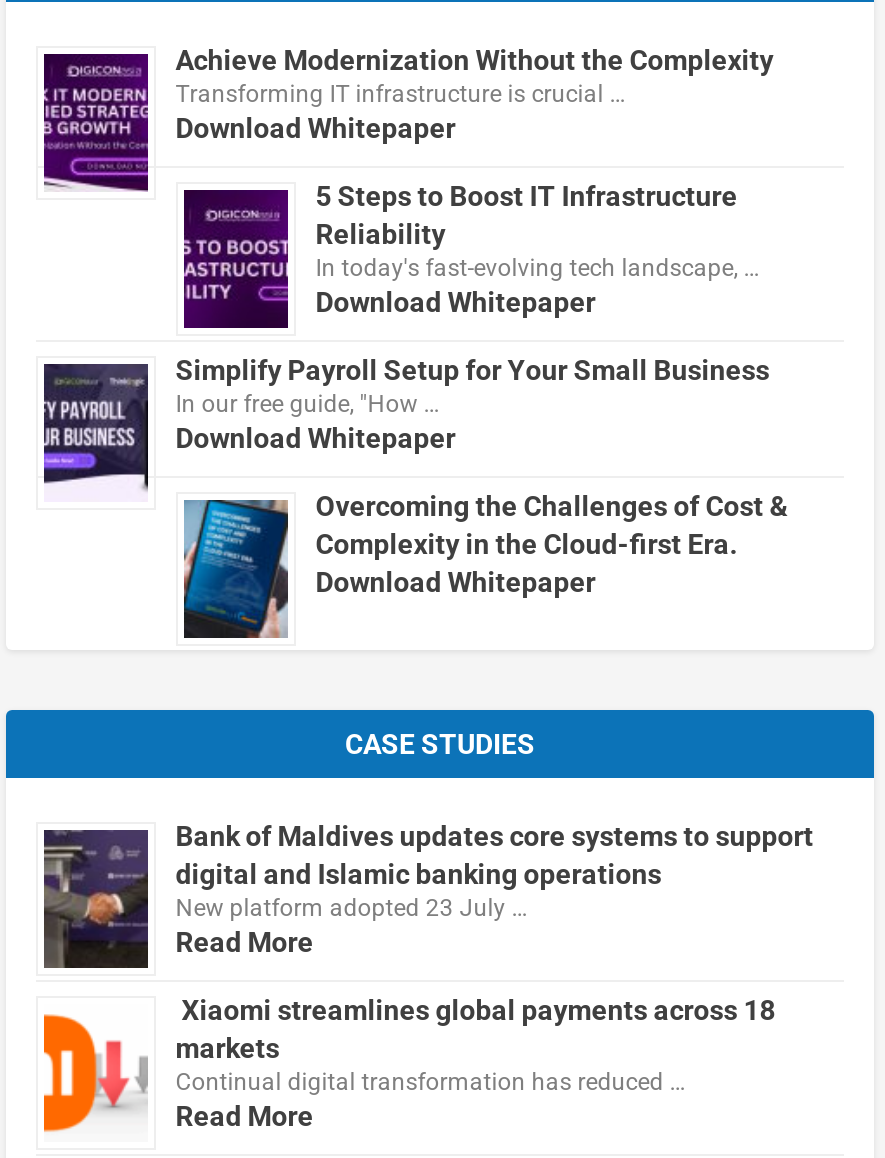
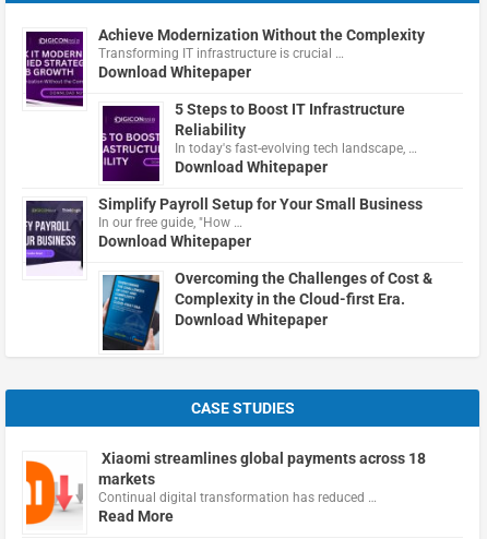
[42,820,813,970] [image] | Bank of Maldives updates core systems to support | digital and Islamic banking operations | New platform adopted 23 July … | Read More -> none

